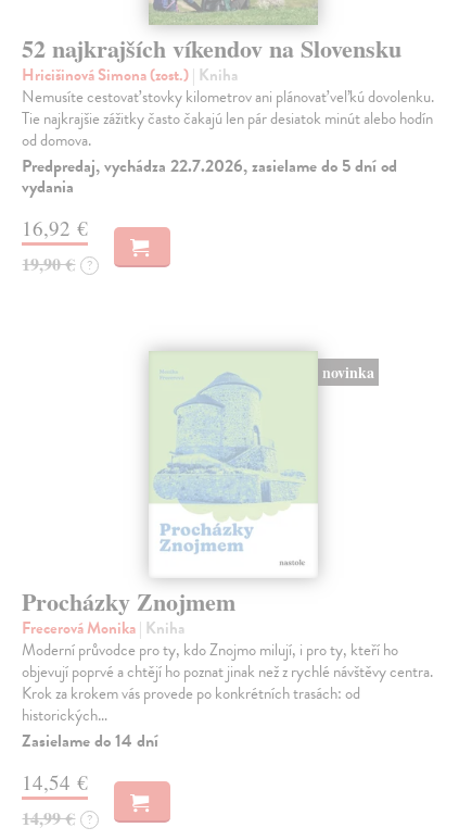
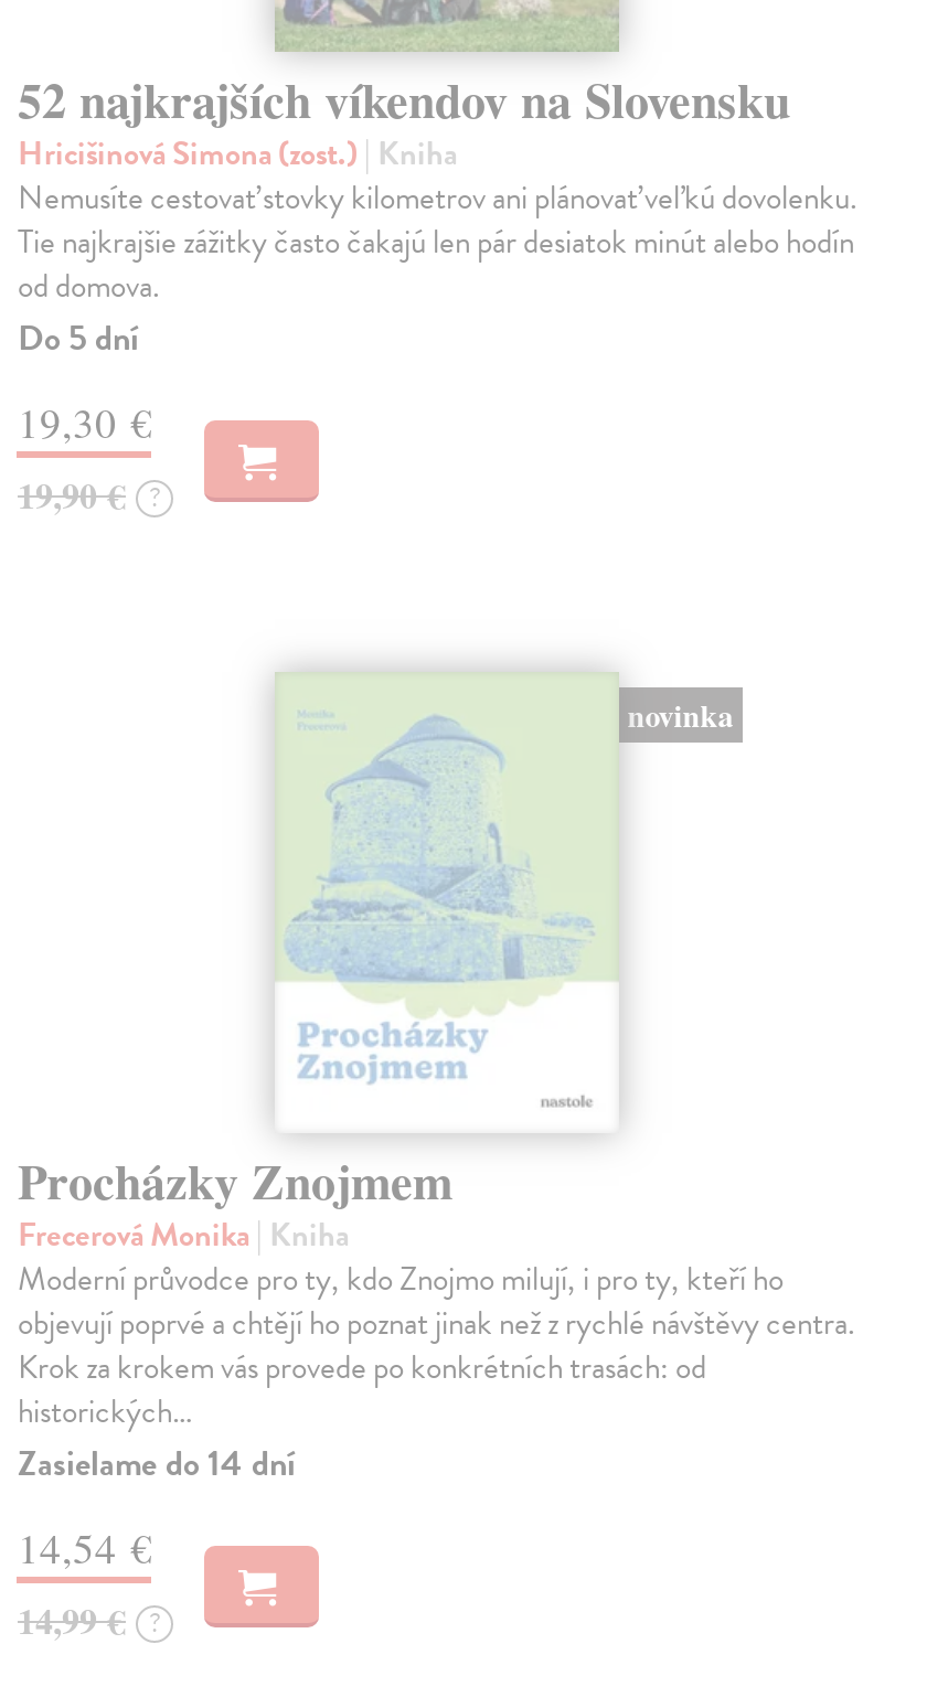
[22,153,398,200] Predpredaj, vychádza 22.7.2026, zasielame do 5 dní od | vydania -> [18,311,139,364] Do 5 dní
[22,214,88,241] 16,92 € -> [18,393,152,448] 19,30 €

